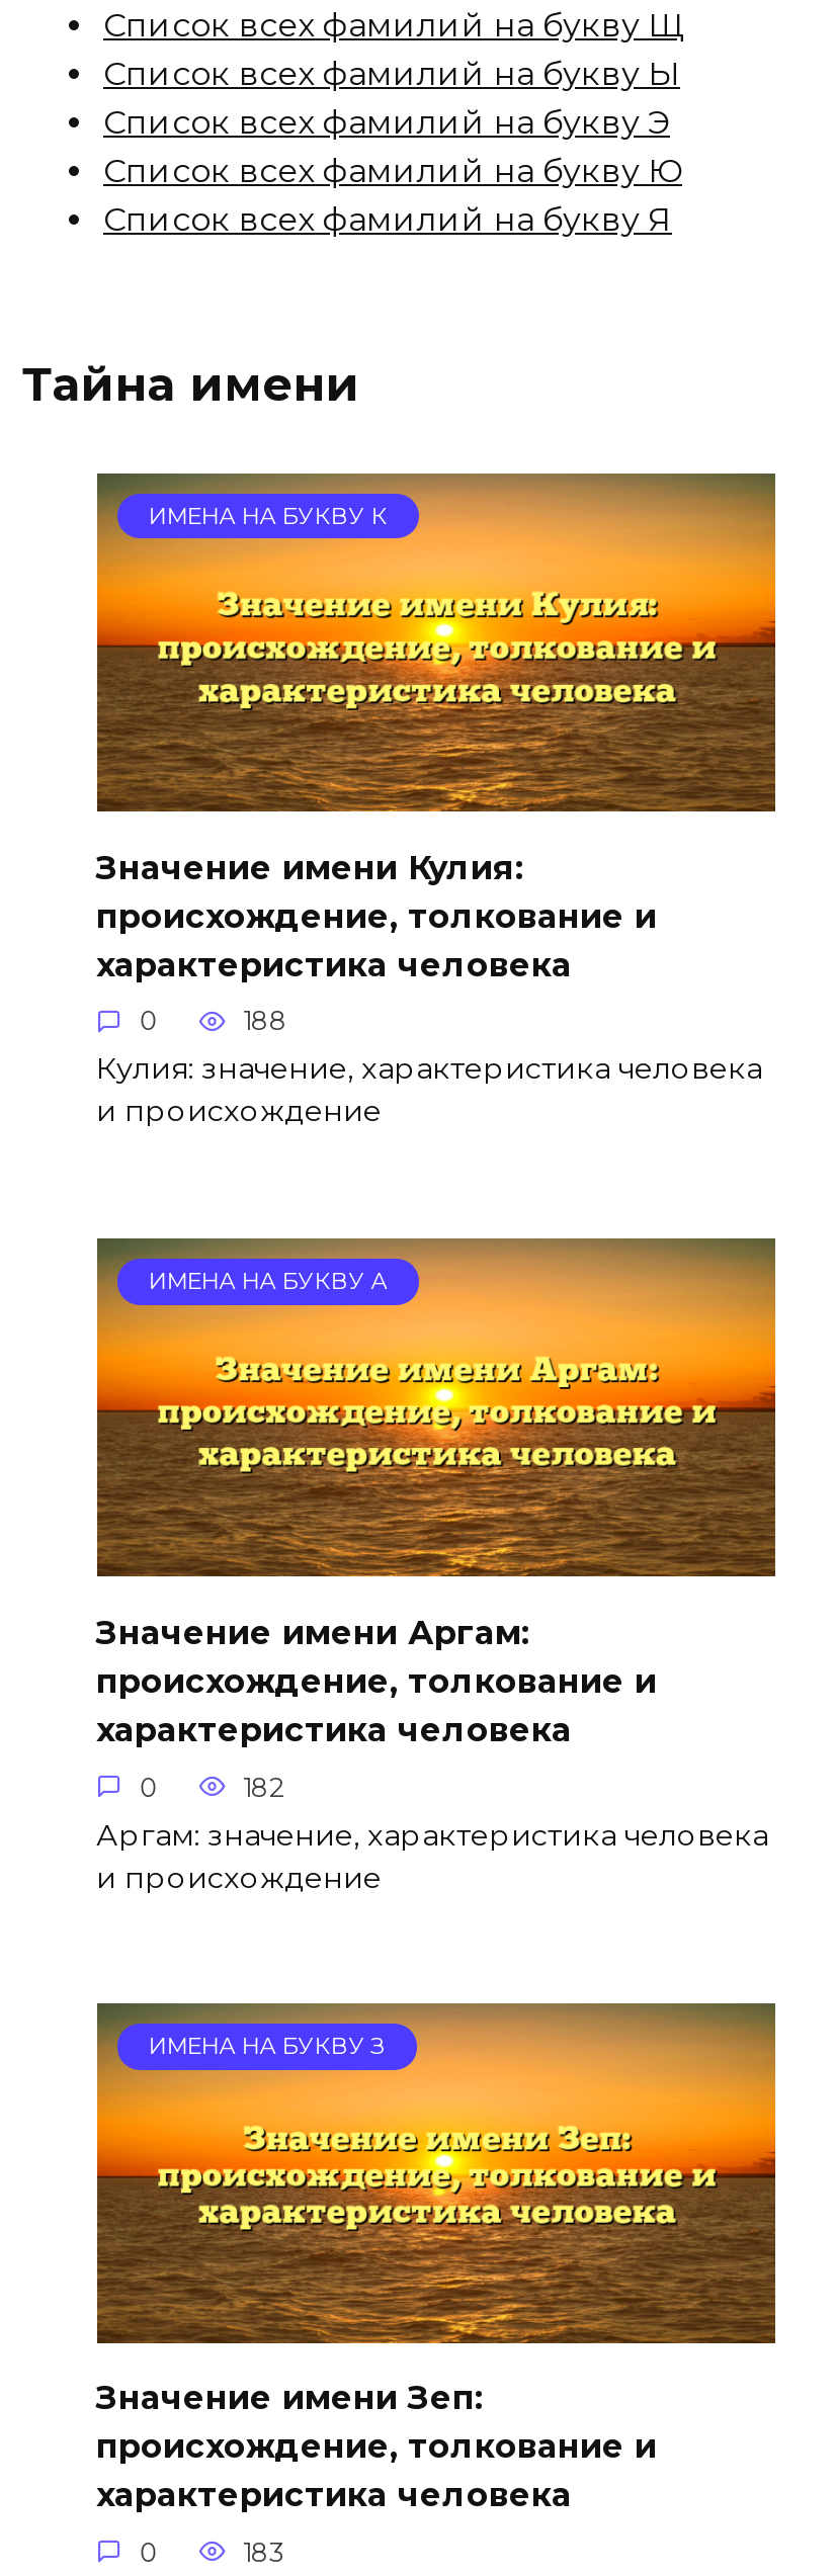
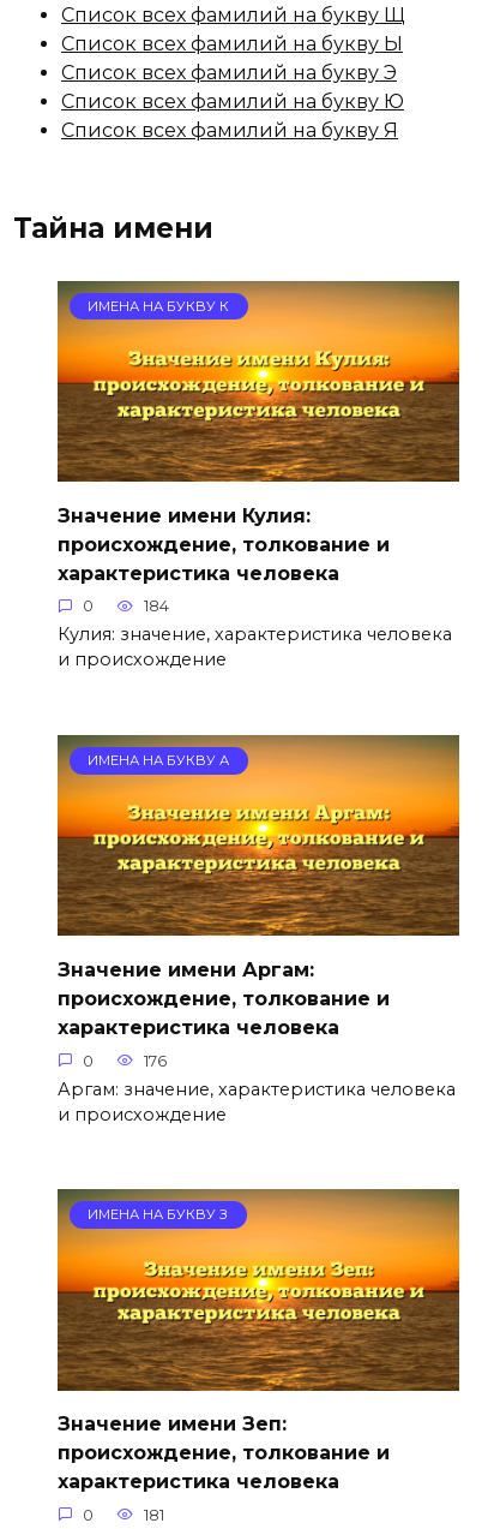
[243,1007,287,1037] 188 -> [144,598,169,616] 184
[243,1772,283,1802] 182 -> [144,1052,167,1070] 176
[243,2538,285,2568] 183 -> [144,1506,164,1524] 181

